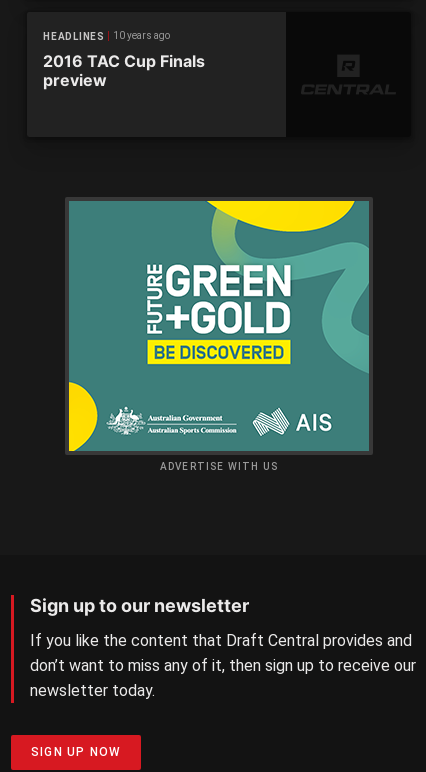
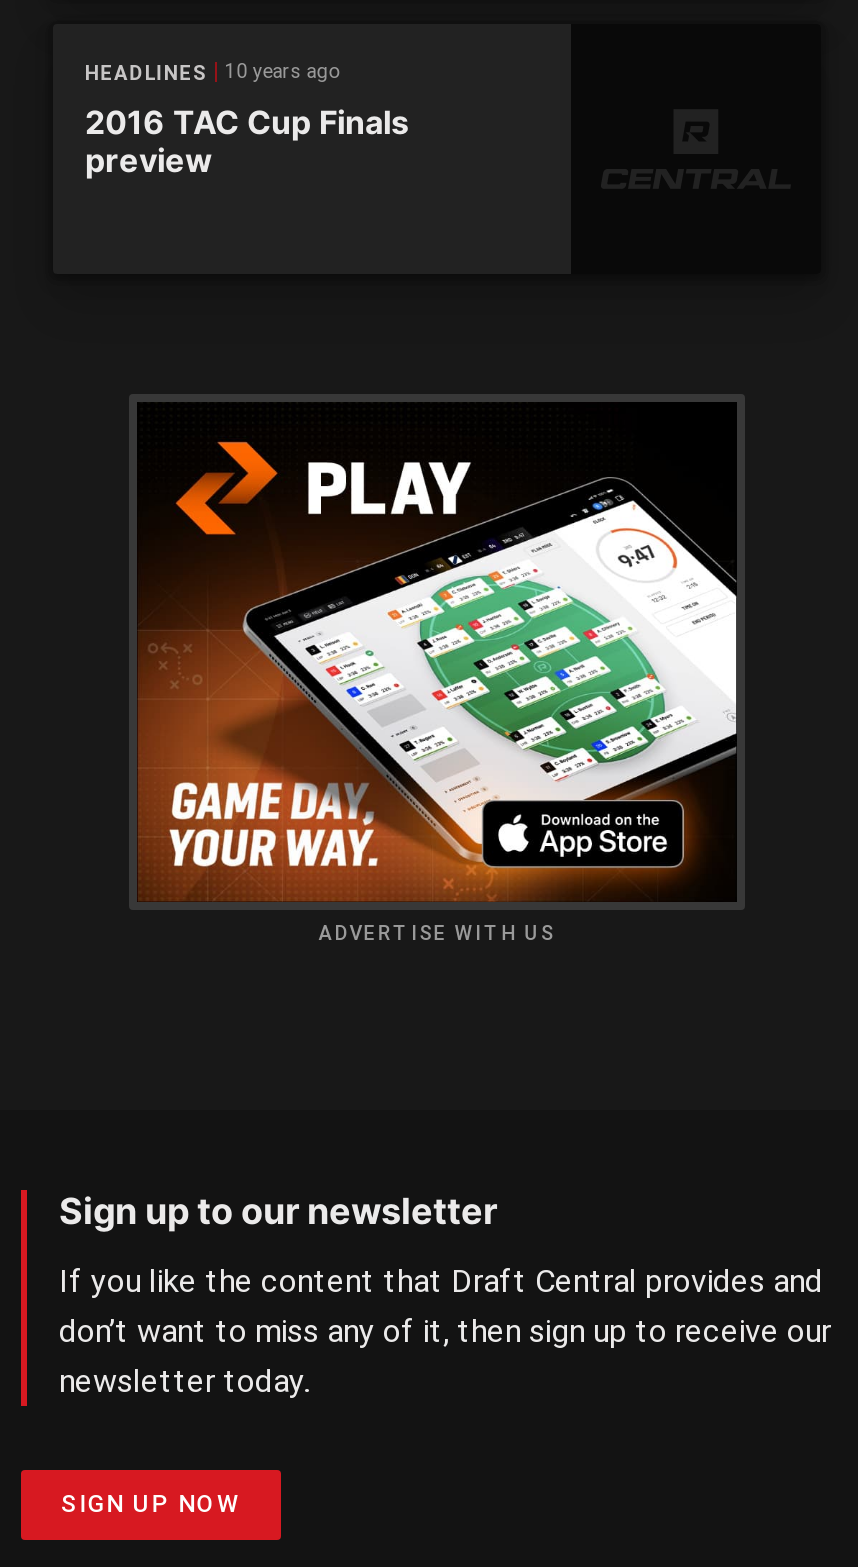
[68,200,370,452] [image] -> [137,402,739,902] [image]

